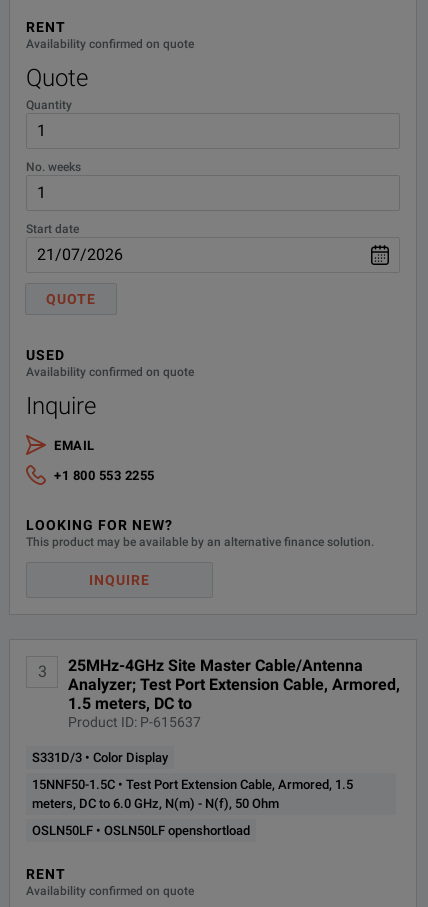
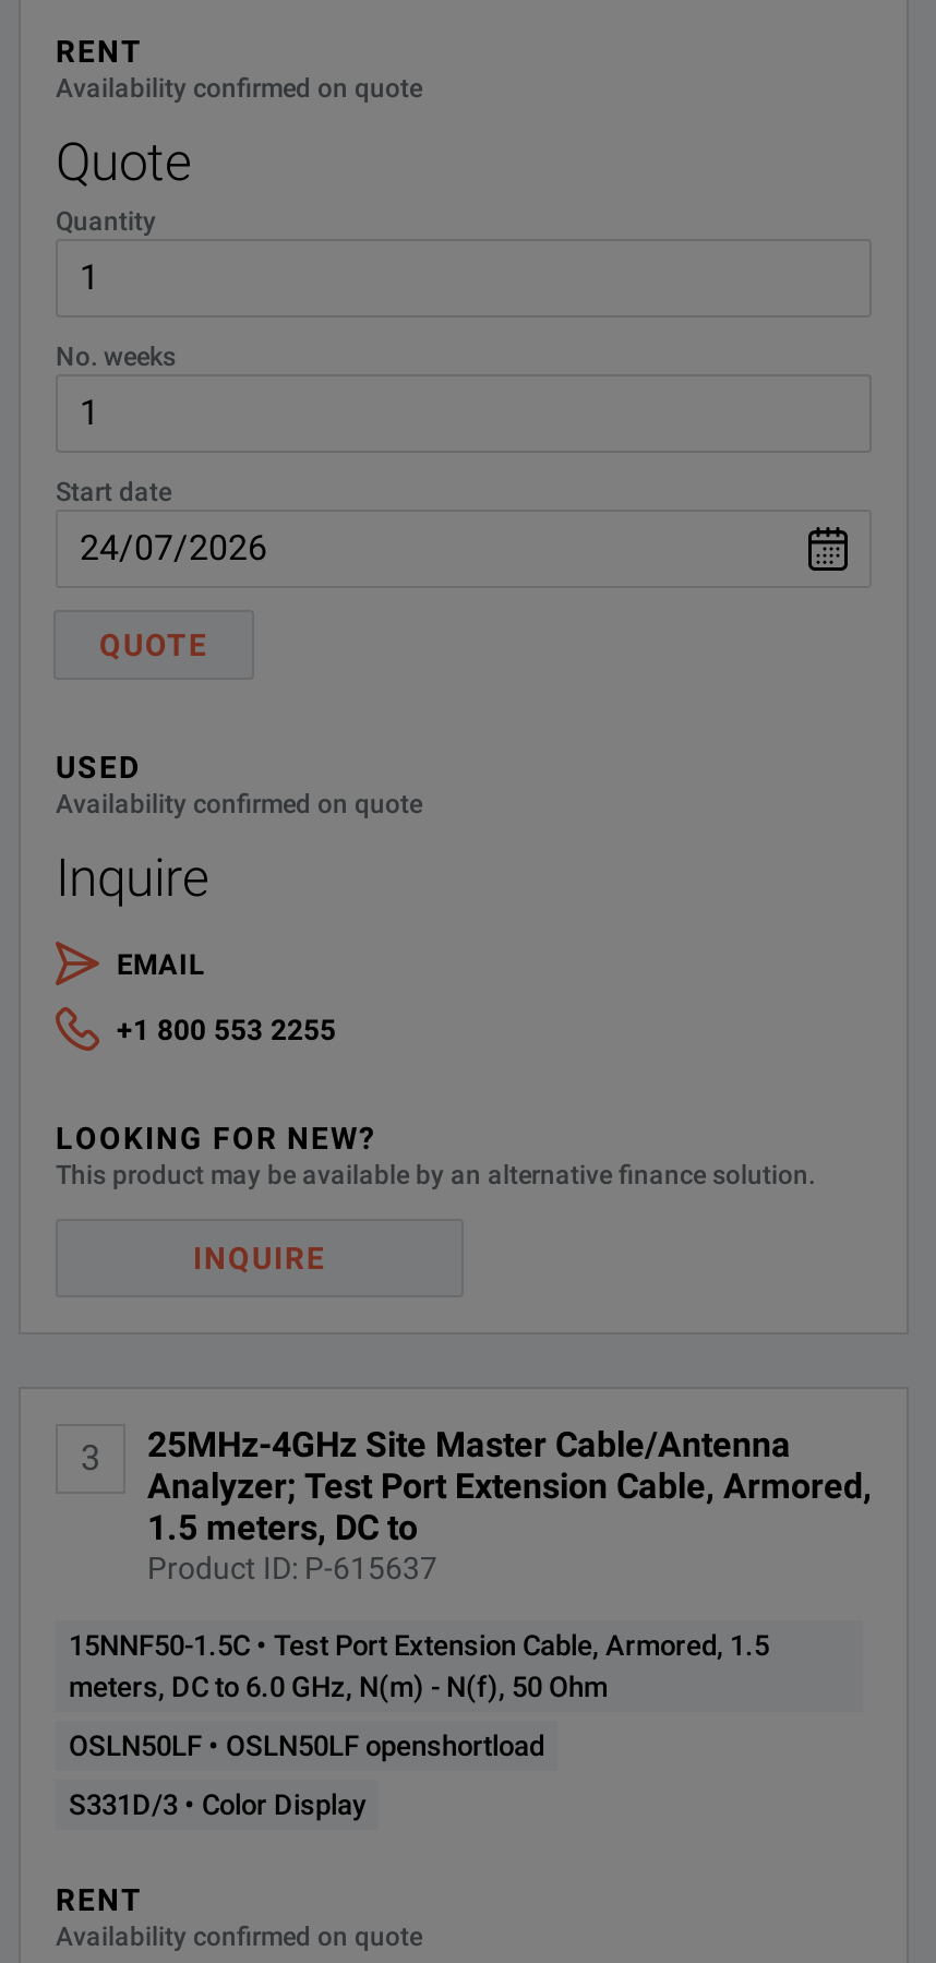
moved [32,750,168,765] -> [69,1788,365,1821]: S331D/3 • Color Display
moved [32,777,353,838] -> [69,1629,769,1762]: 15NNF50-1.5C • Test Port Extension Cable, Armored, 1.5 | meters, DC to 6.0 GHz, N(m) - N(f), 50 Ohm | OSLN50LF • OSLN50LF openshortload

